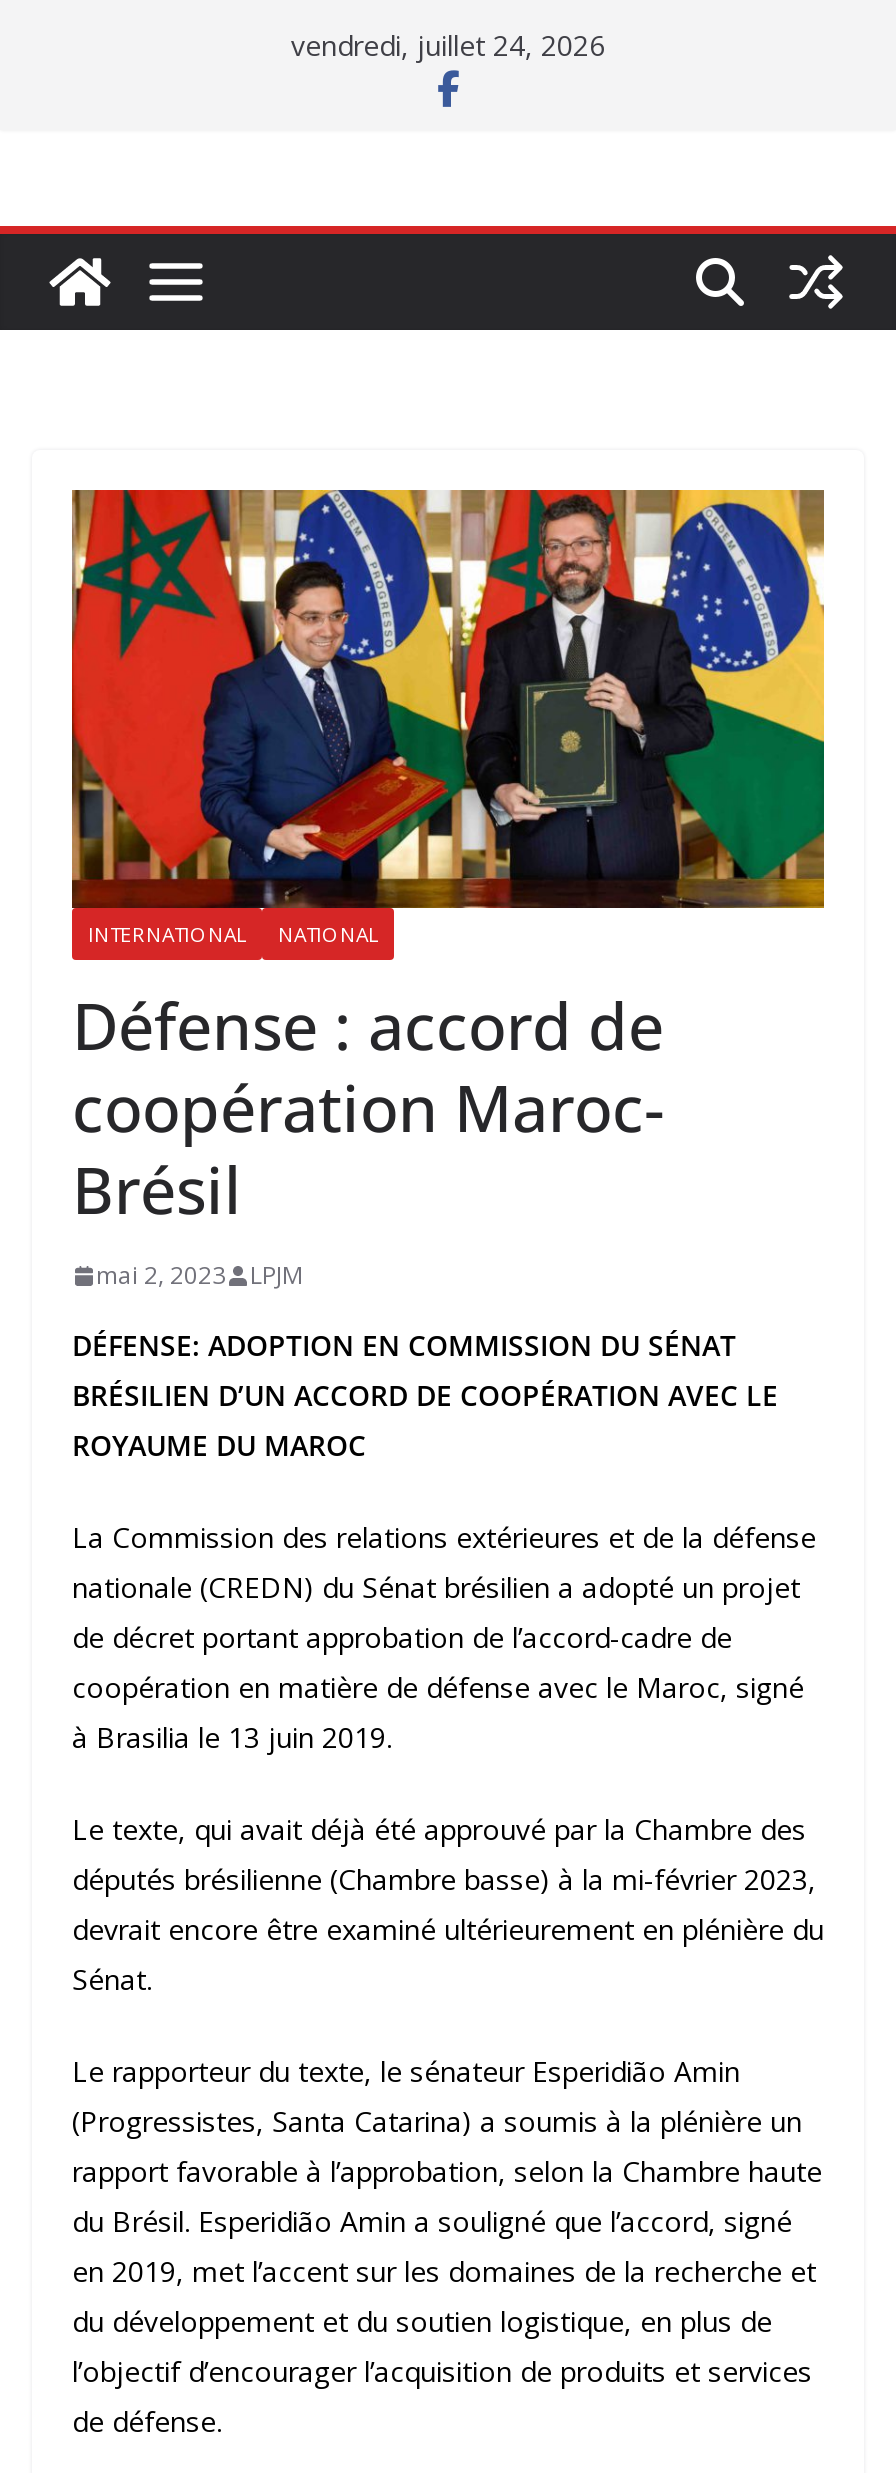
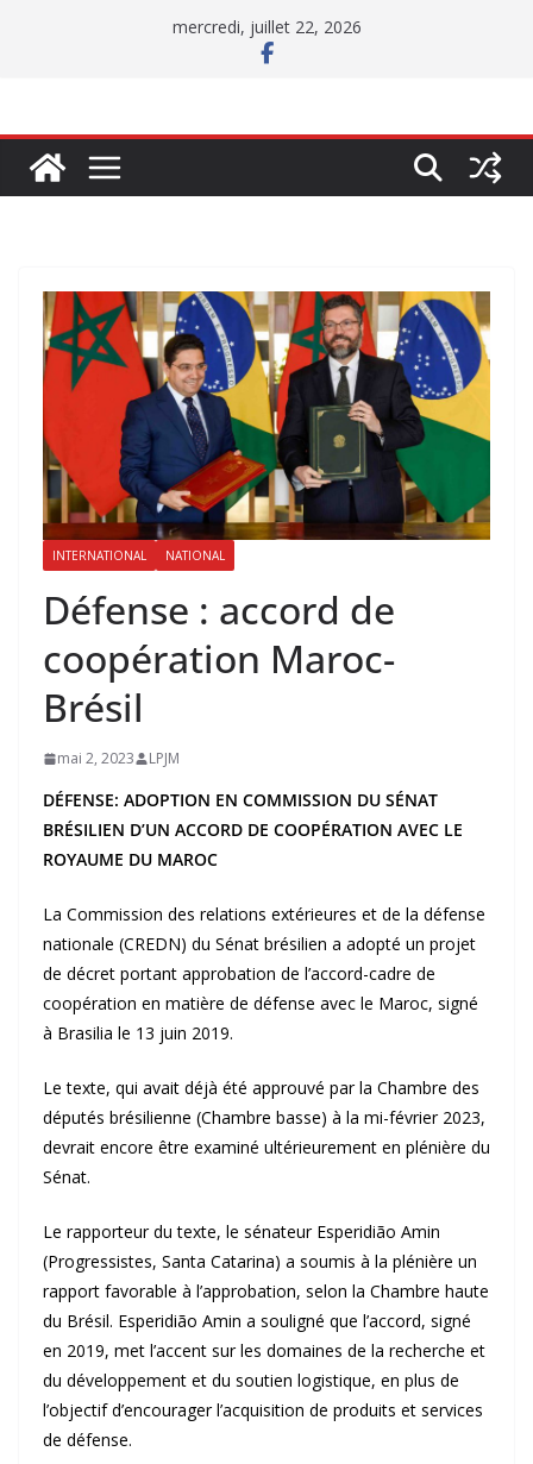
[291,26,605,64] vendredi, juillet 24, 2026 -> [172,15,361,38] mercredi, juillet 22, 2026

